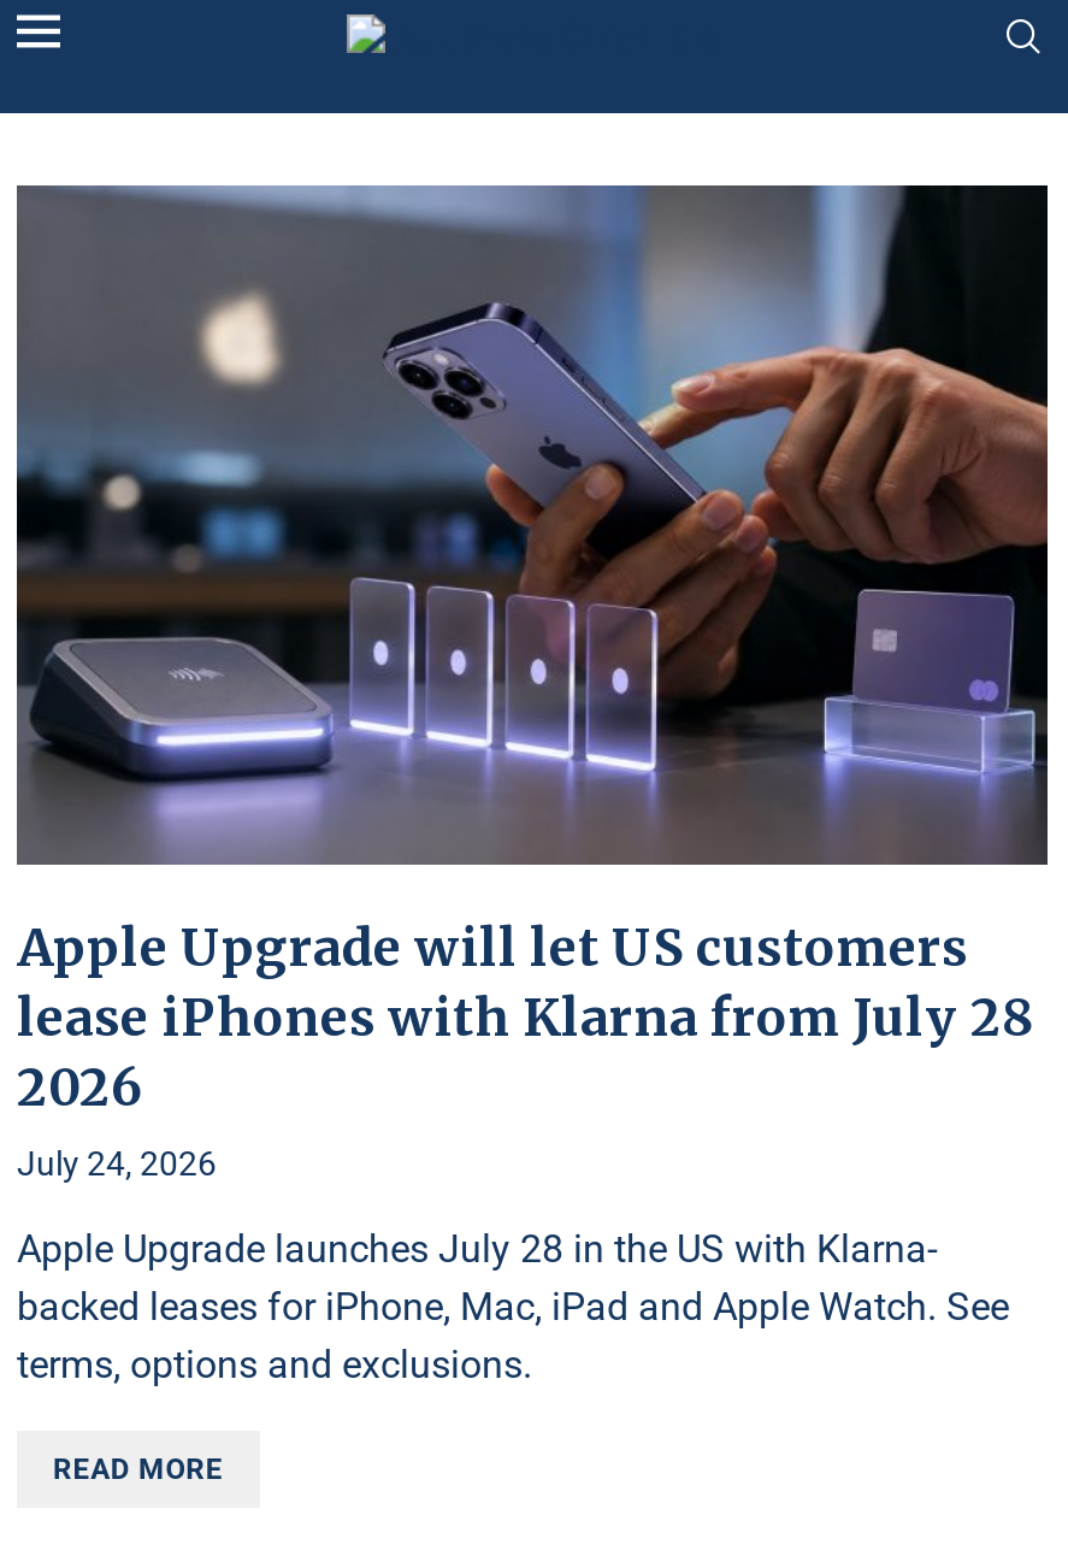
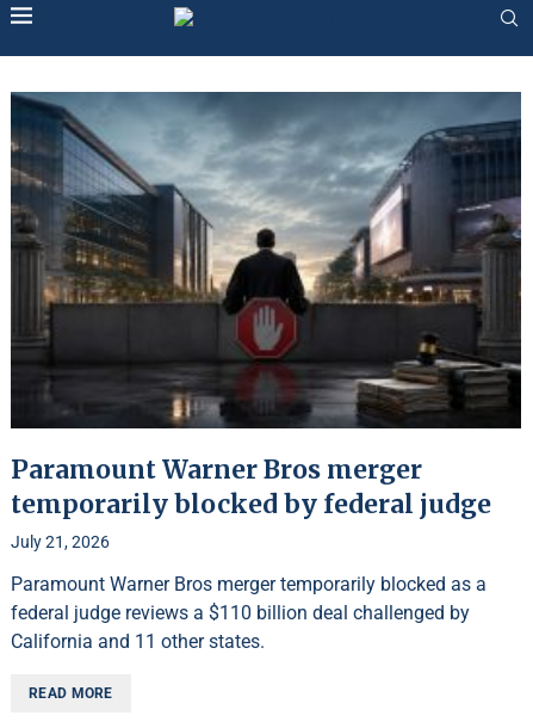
[17,185,1050,1184] [image] | Apple Upgrade will let US customers | lease iPhones with Klarna from July 28 | 2026 | July 24, 2026 -> [11,91,522,552] [image] | Paramount Warner Bros merger | temporarily blocked by federal judge | July 21, 2026
[17,1227,1009,1389] Apple Upgrade launches July 28 in the US with Klarna- | backed leases for iPhone, Mac, iPad and Apple Watch. See | terms, options and exclusions. -> [11,573,486,653] Paramount Warner Bros merger temporarily blocked as a | federal judge reviews a $110 billion deal challenged by | California and 11 other states.

